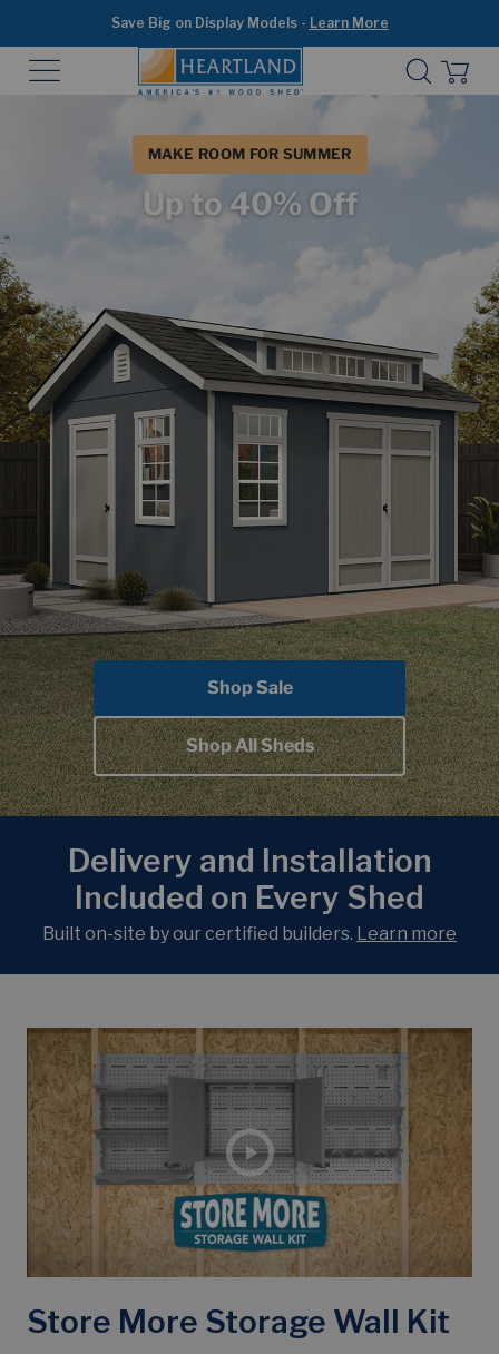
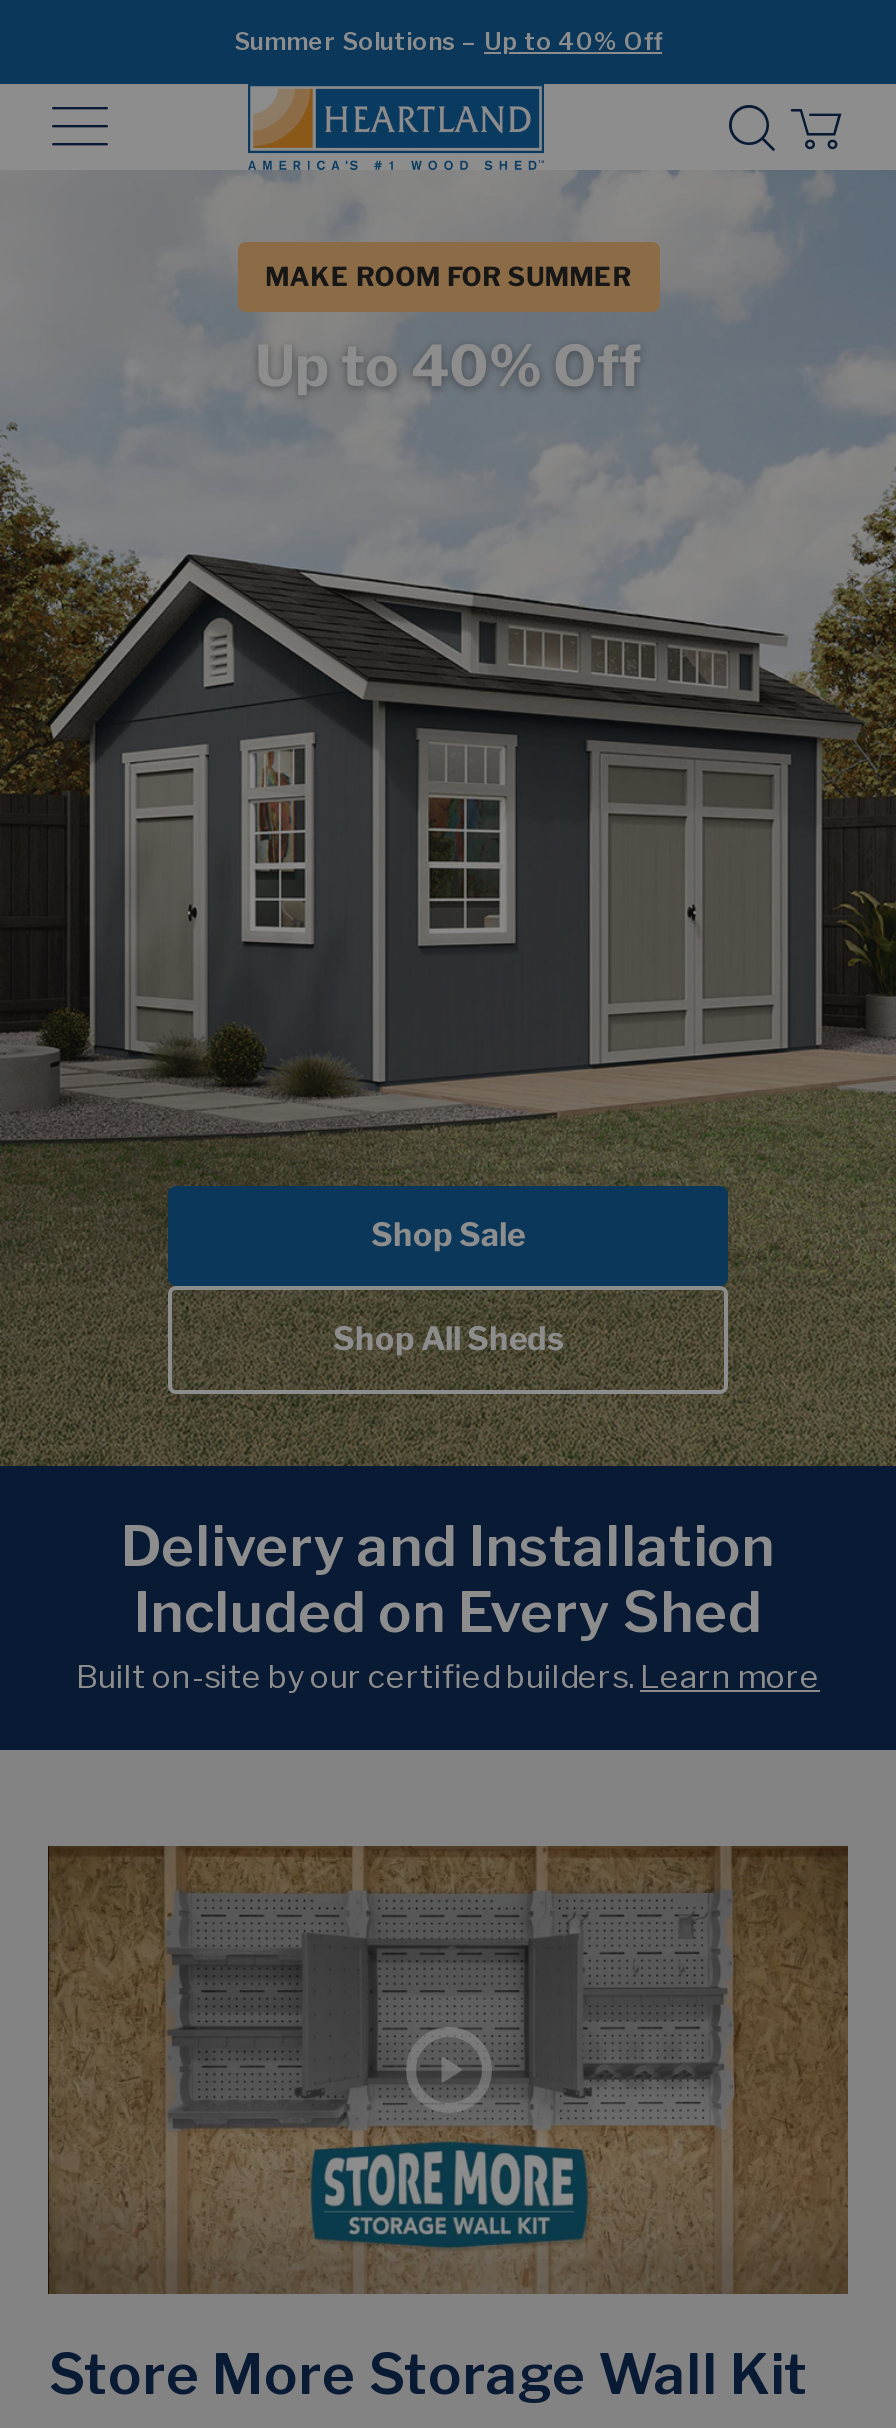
[111,14,388,31] Save Big on Display Models - Learn More -> [234,26,662,56] Summer Solutions – Up to 40% Off

